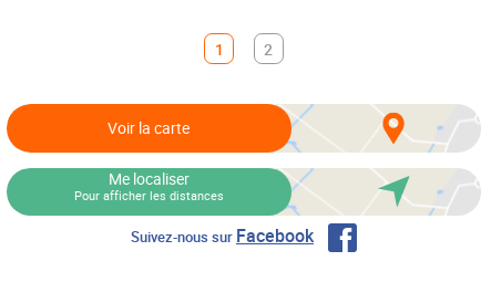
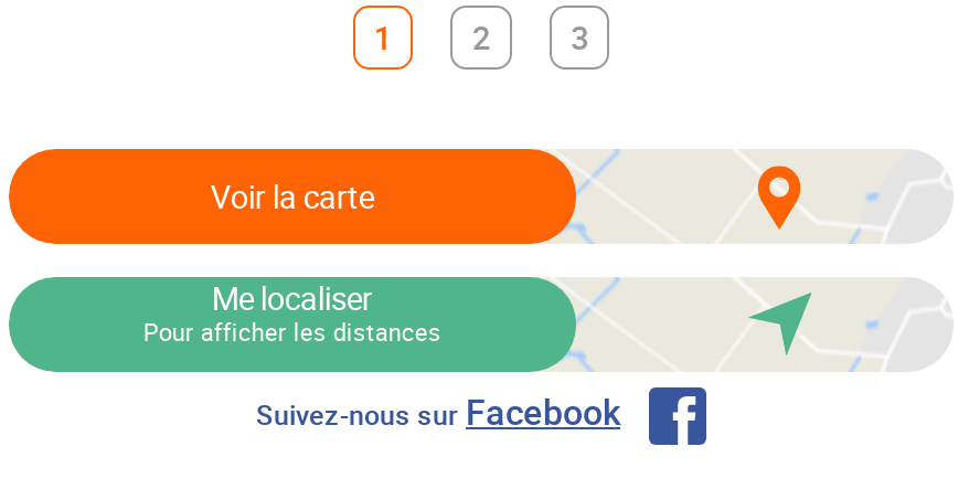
none -> [571,18,588,60] 3

